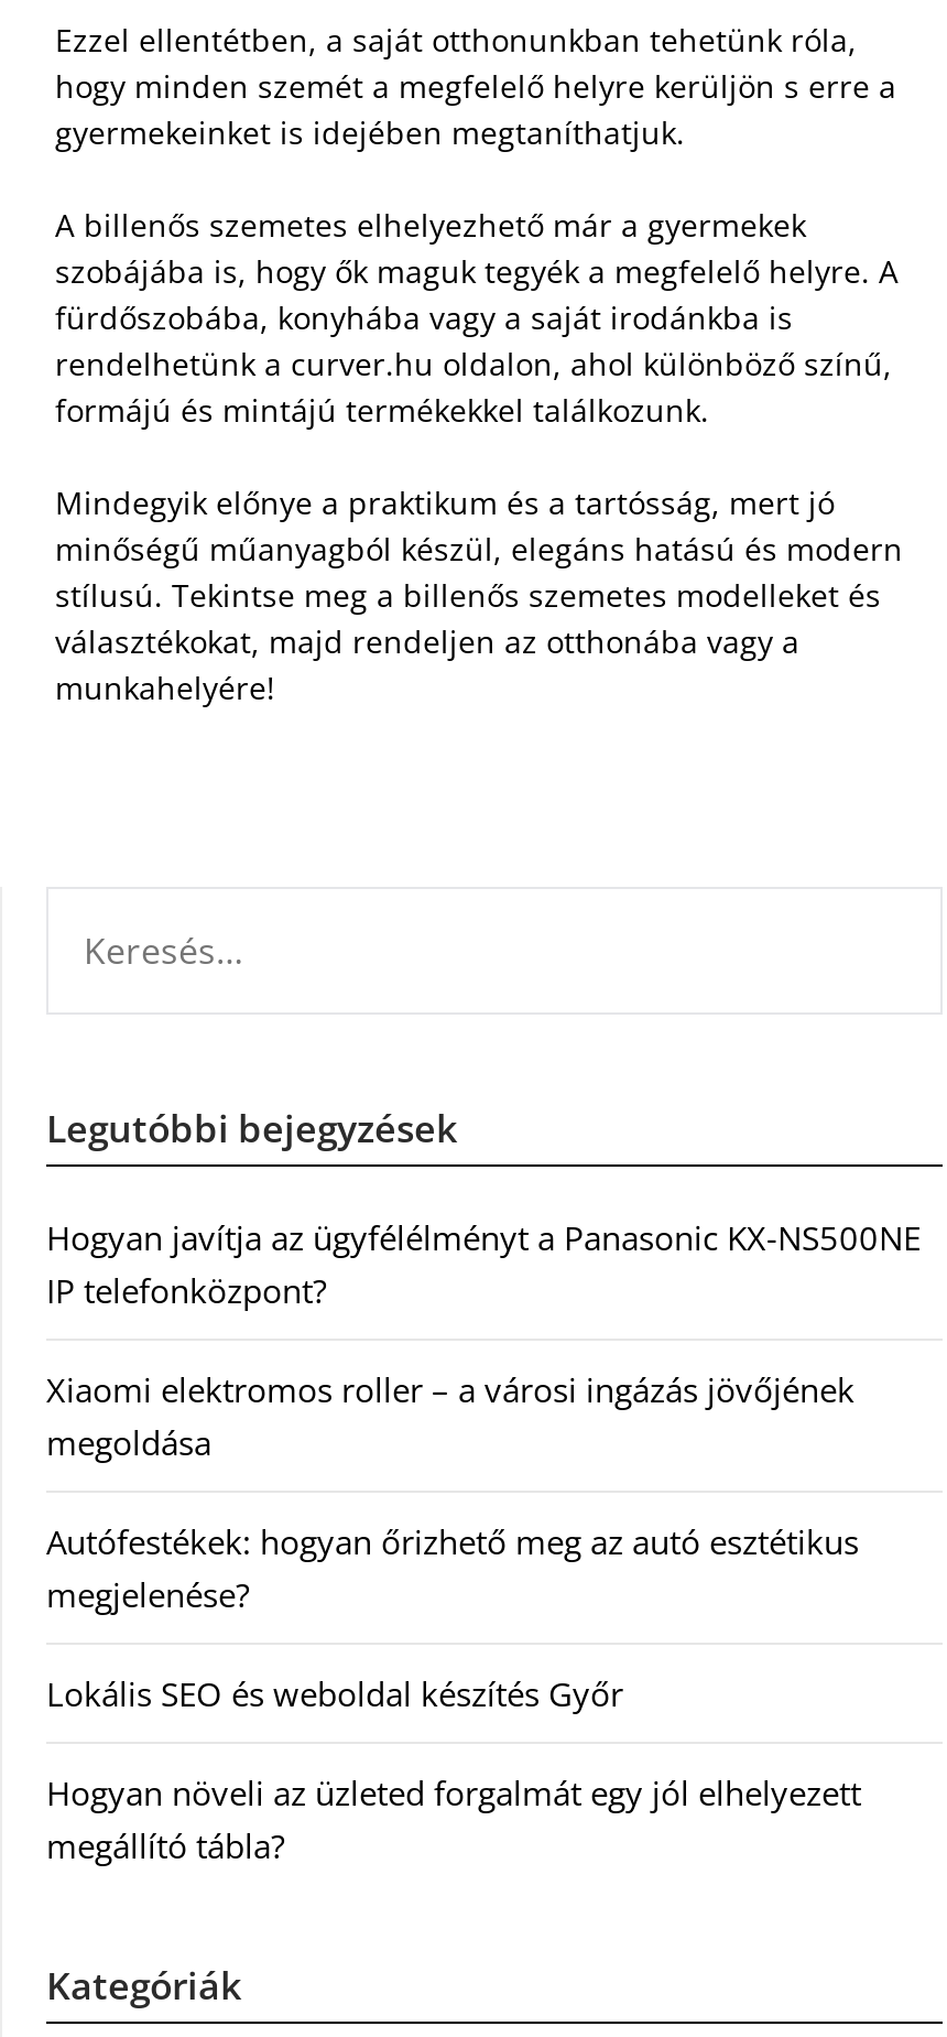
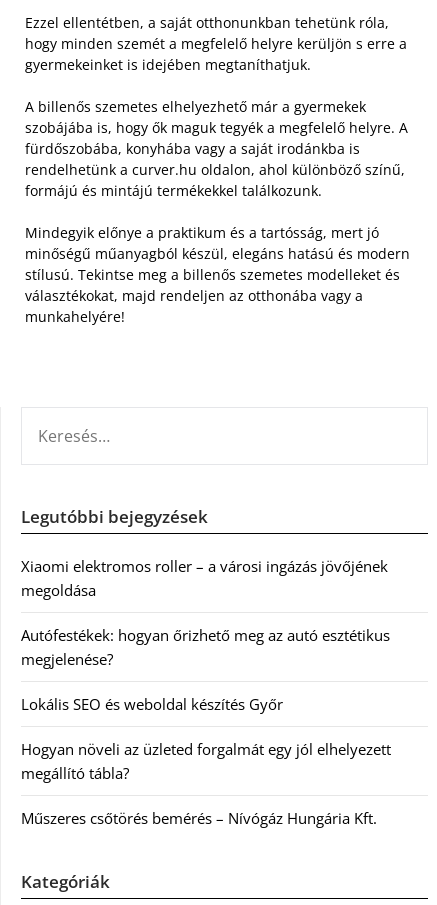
[46,1214,921,1311] Hogyan javítja az ügyfélélményt a Panasonic KX-NS500NE | IP telefonközpont? -> none
moved [46,1366,861,1866] -> [21,555,391,782]: Xiaomi elektromos roller – a városi ingázás jövőjének | megoldása | Autófestékek: hogyan őrizhető meg az autó esztétikus | megjelenése? | Lokális SEO és weboldal készítés Győr | Hogyan növeli az üzleted forgalmát egy jól elhelyezett | megállító tábla?
none -> [21,807,377,827] Műszeres csőtörés bemérés – Nívógáz Hungária Kft.

